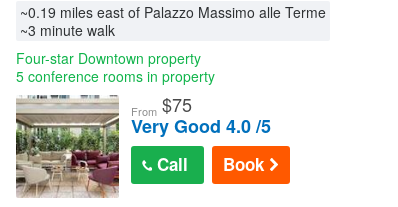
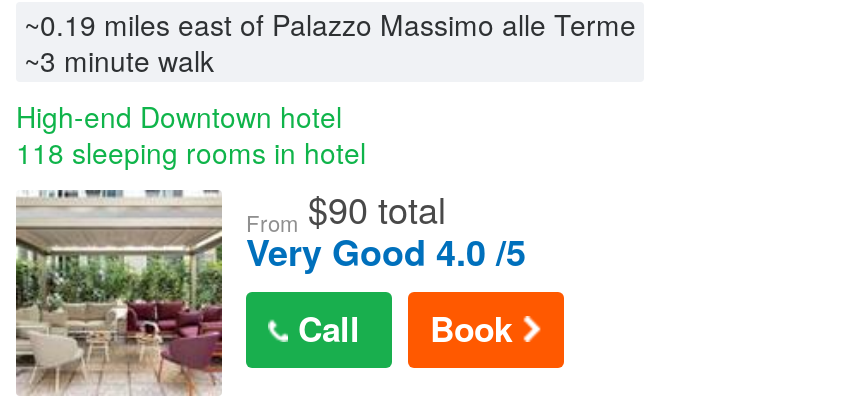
[16,48,215,119] Four-star Downtown property | 5 conference rooms in property | From $75 -> [16,96,446,239] High-end Downtown hotel | 118 sleeping rooms in hotel | From $90 total

